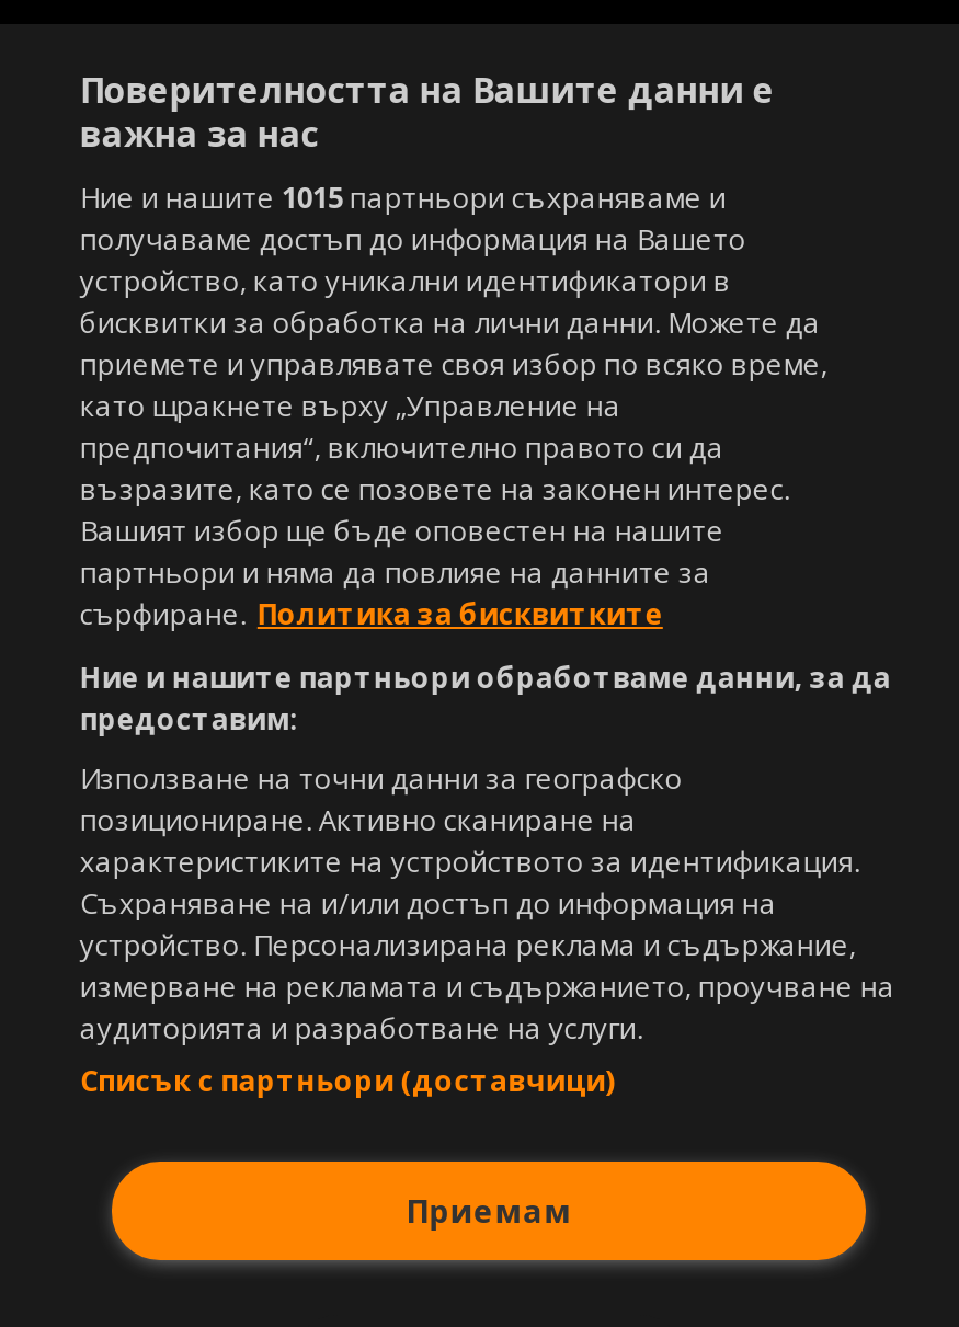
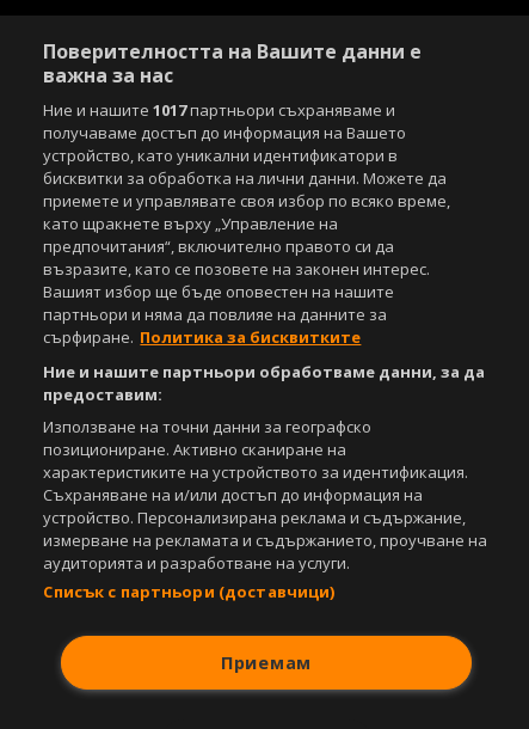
[80,178,726,217] Ние и нашите 1015 партньори съхраняваме и -> [43,99,396,121] Ние и нашите 1017 партньори съхраняваме и

